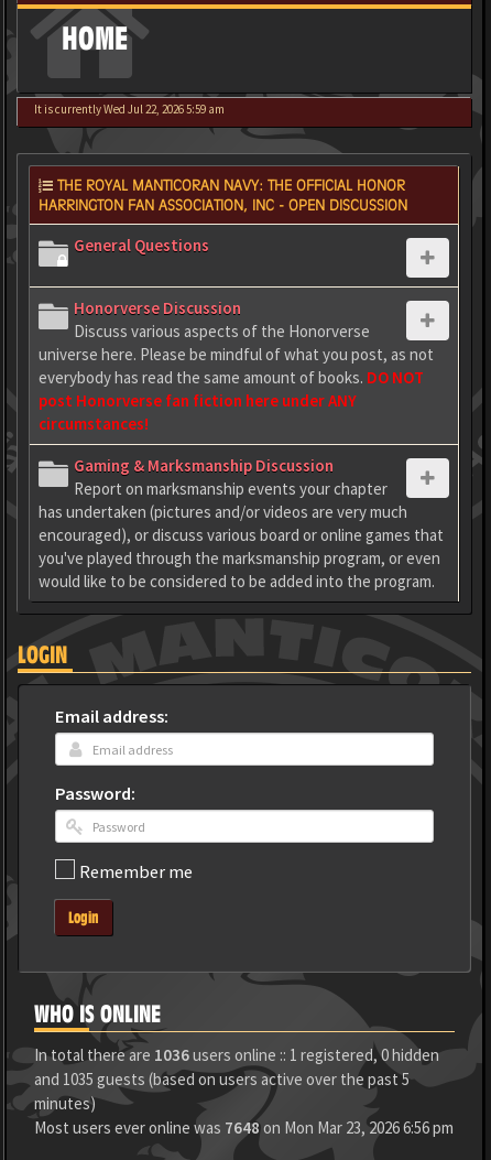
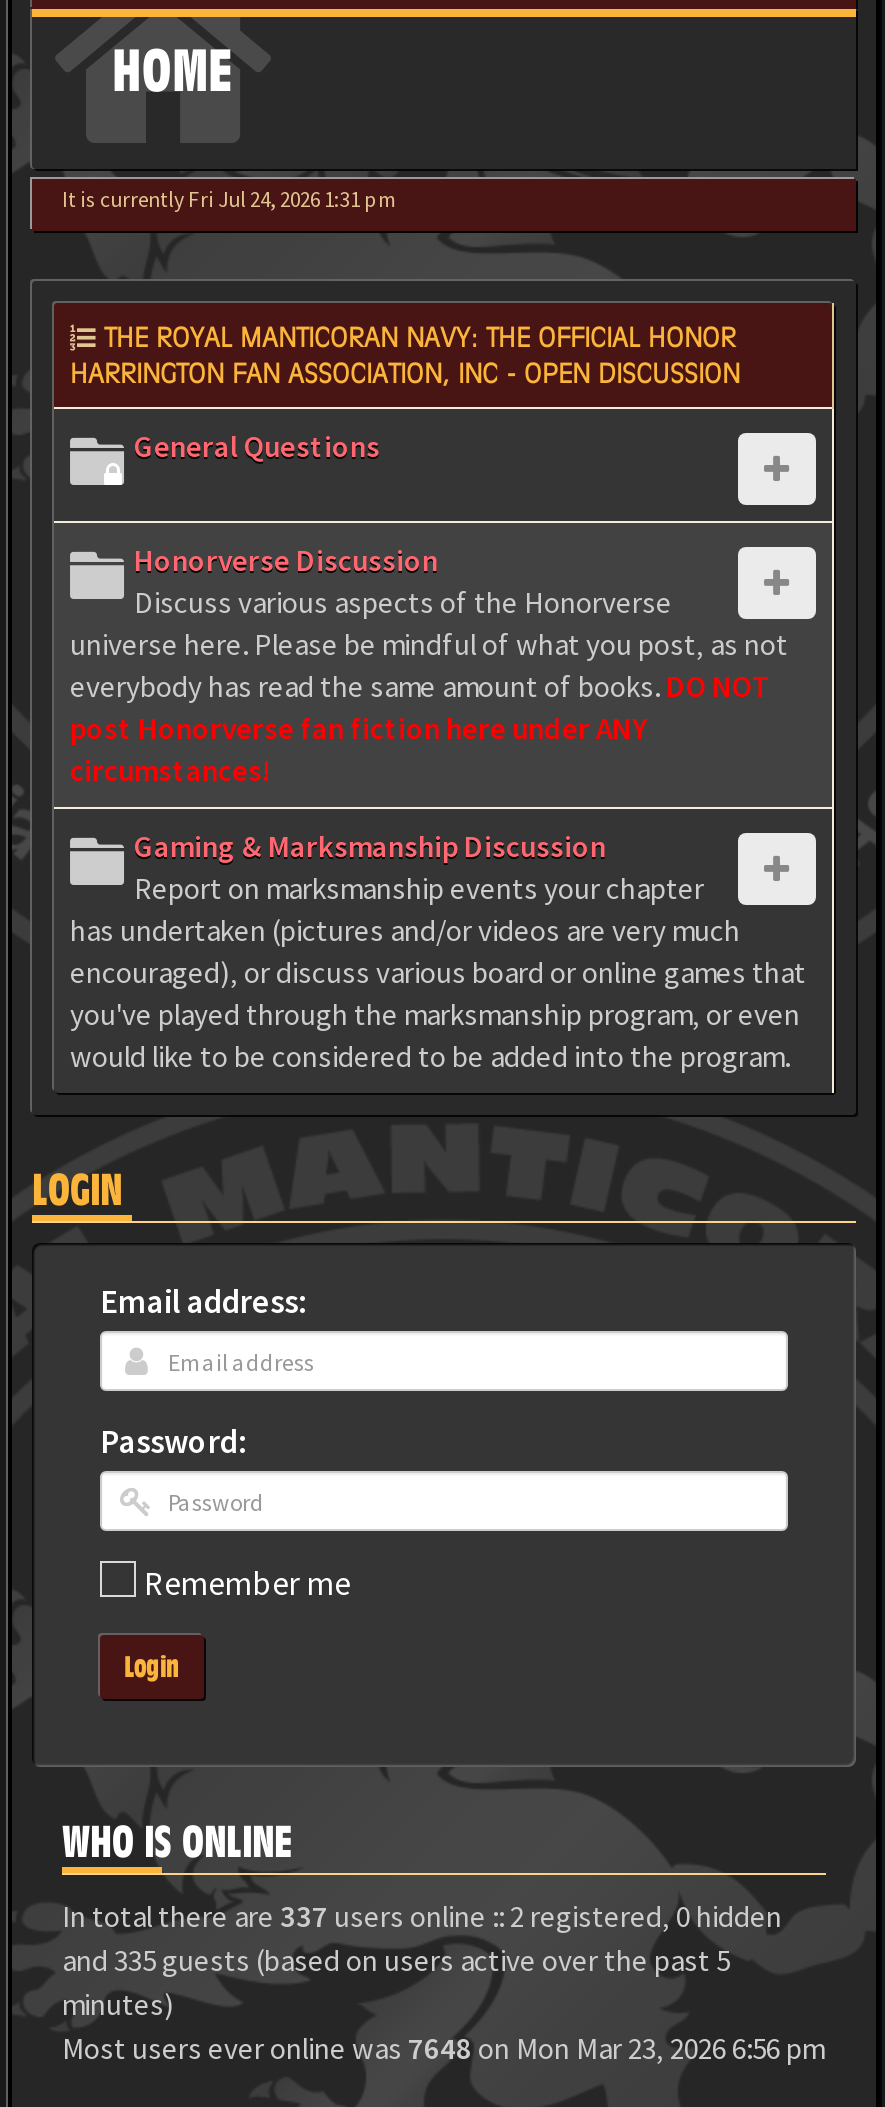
[34,101,225,117] It is currently Wed Jul 22, 2026 5:59 am -> [62,185,396,213] It is currently Fri Jul 24, 2026 1:31 pm
[34,1044,439,1065] In total there are 1036 users online :: 1 registered, 0 hidden -> [62,1897,782,1935] In total there are 337 users online :: 2 registered, 0 hidden
[34,1069,410,1089] and 1035 guests (based on users active over the past 5 -> [62,1941,730,1979] and 335 guests (based on users active over the past 5

